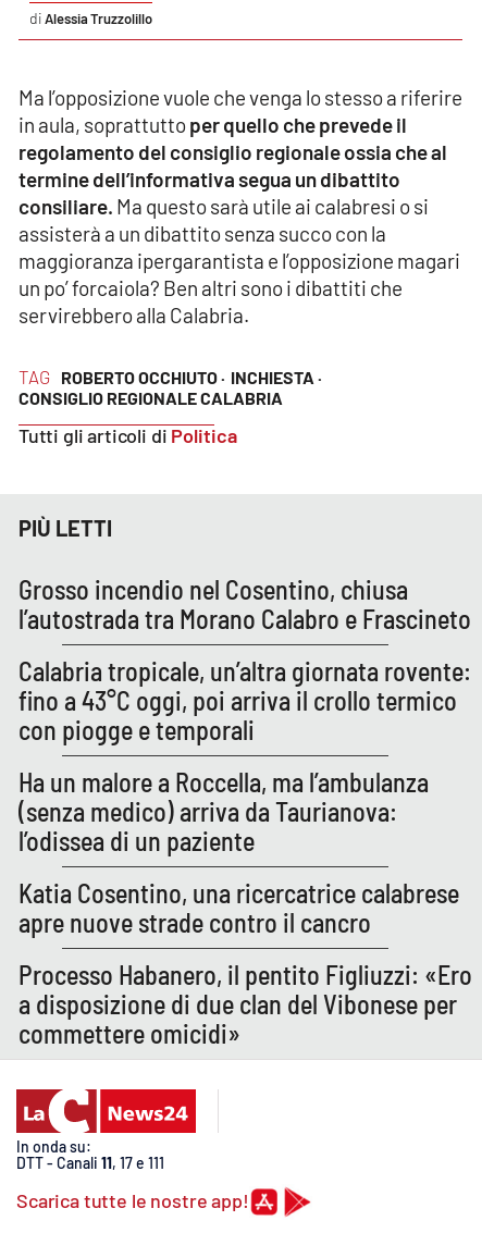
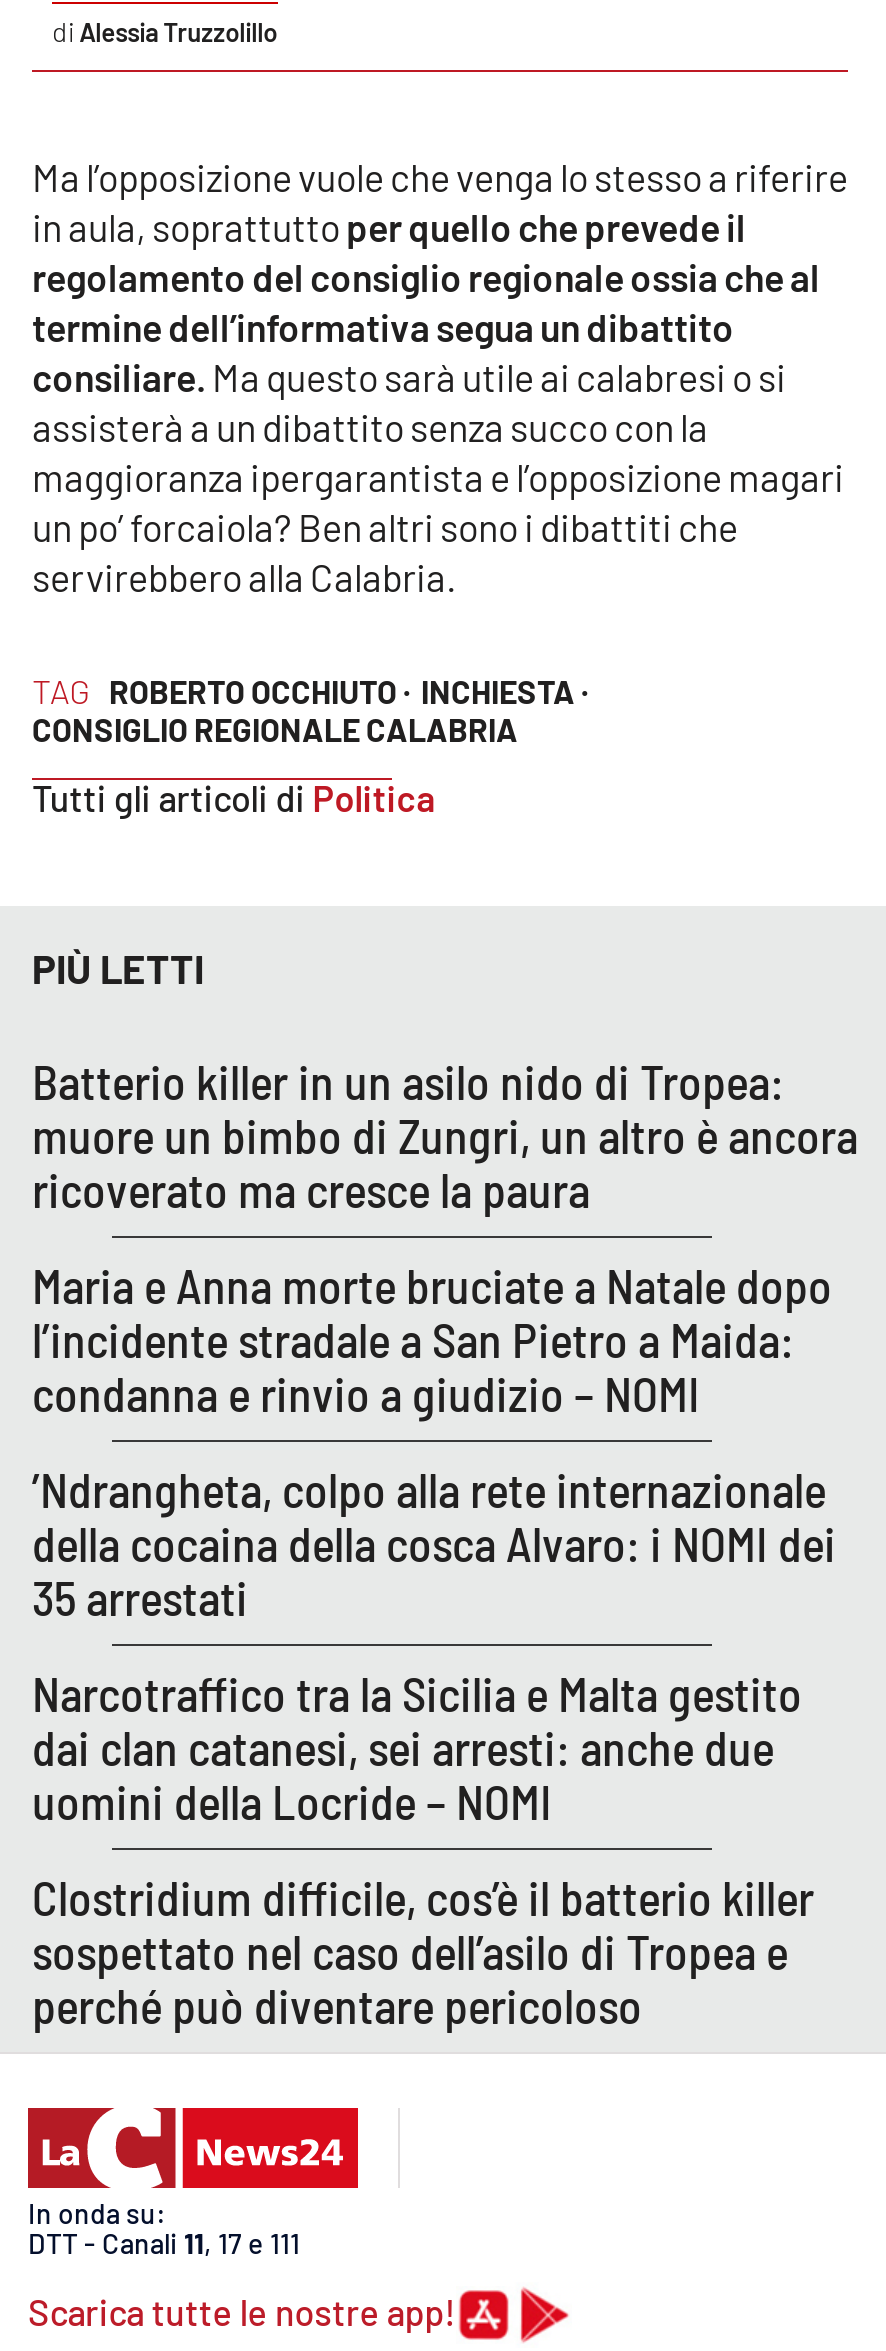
[18,573,471,634] Grosso incendio nel Cosentino, chiusa | l’autostrada tra Morano Calabro e Frascineto -> [32,1051,858,1217] Batterio killer in un asilo nido di Tropea: | muore un bimbo di Zungri, un altro è ancora | ricoverato ma cresce la paura
[18,655,471,745] Calabria tropicale, un’altra giornata rovente: | fino a 43°C oggi, poi arriva il crollo termico | con piogge e temporali -> [32,1255,832,1421] Maria e Anna morte bruciate a Natale dopo | l’incidente stradale a San Pietro a Maida: | condanna e rinvio a giudizio – NOMI
[18,766,429,856] Ha un malore a Roccella, ma l’ambulanza | (senza medico) arriva da Taurianova: | l’odissea di un paziente -> [32,1459,836,1625] ’Ndrangheta, colpo alla rete internazionale | della cocaina della cosca Alvaro: i NOMI dei | 35 arrestati
[18,877,459,938] Katia Cosentino, una ricercatrice calabrese | apre nuove strade contro il cancro -> [32,1663,802,1829] Narcotraffico tra la Sicilia e Malta gestito | dai clan catanesi, sei arresti: anche due | uomini della Locride – NOMI
[18,958,472,1049] Processo Habanero, il pentito Figliuzzi: «Ero | a disposizione di due clan del Vibonese per | commettere omicidi» -> [32,1867,814,2033] Clostridium difficile, cos’è il batterio killer | sospettato nel caso dell’asilo di Tropea e | perché può diventare pericoloso

